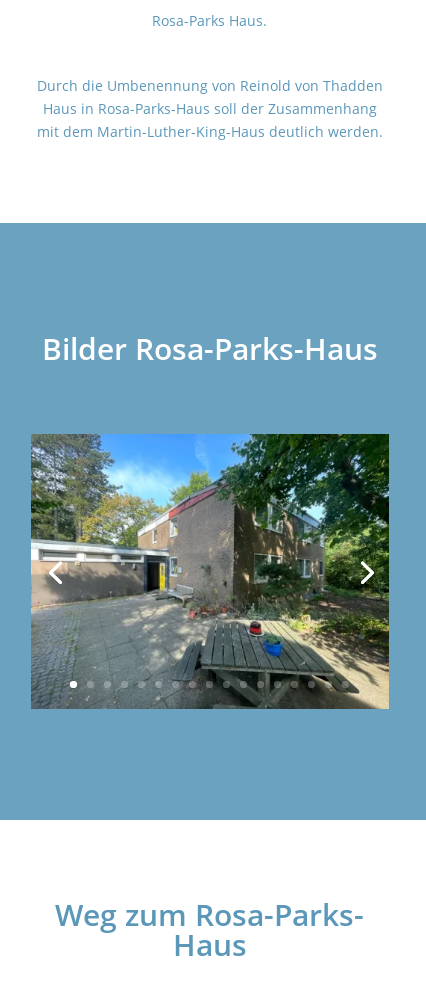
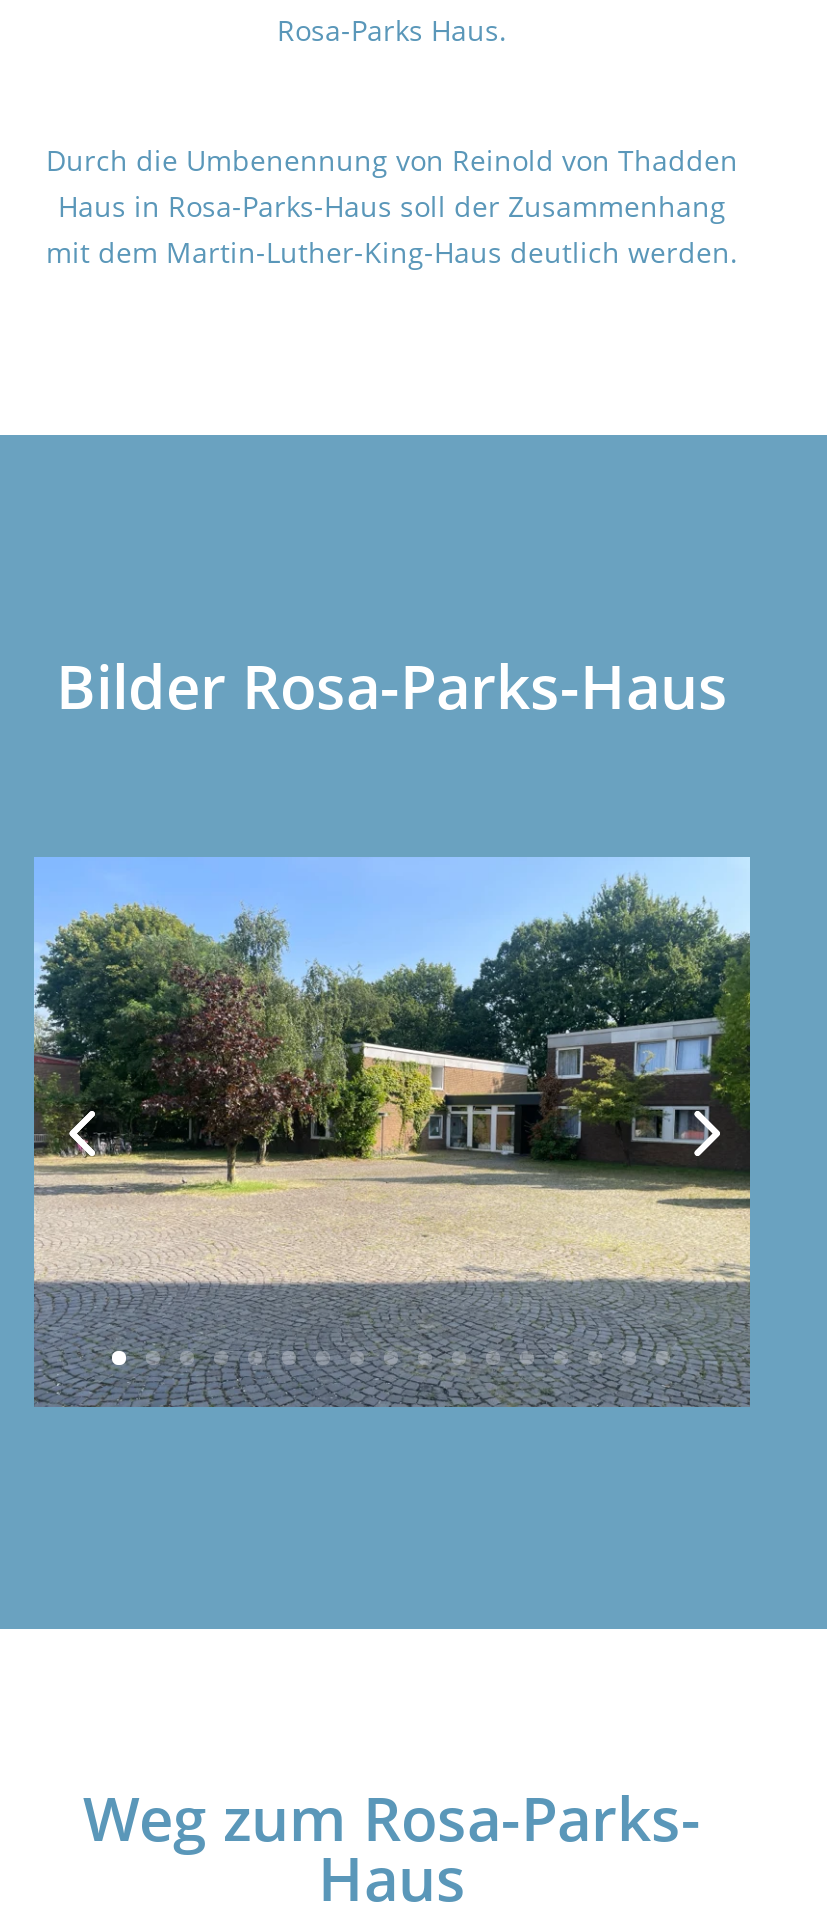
[30,433,390,710] [image] -> [32,855,752,1407] [image]

